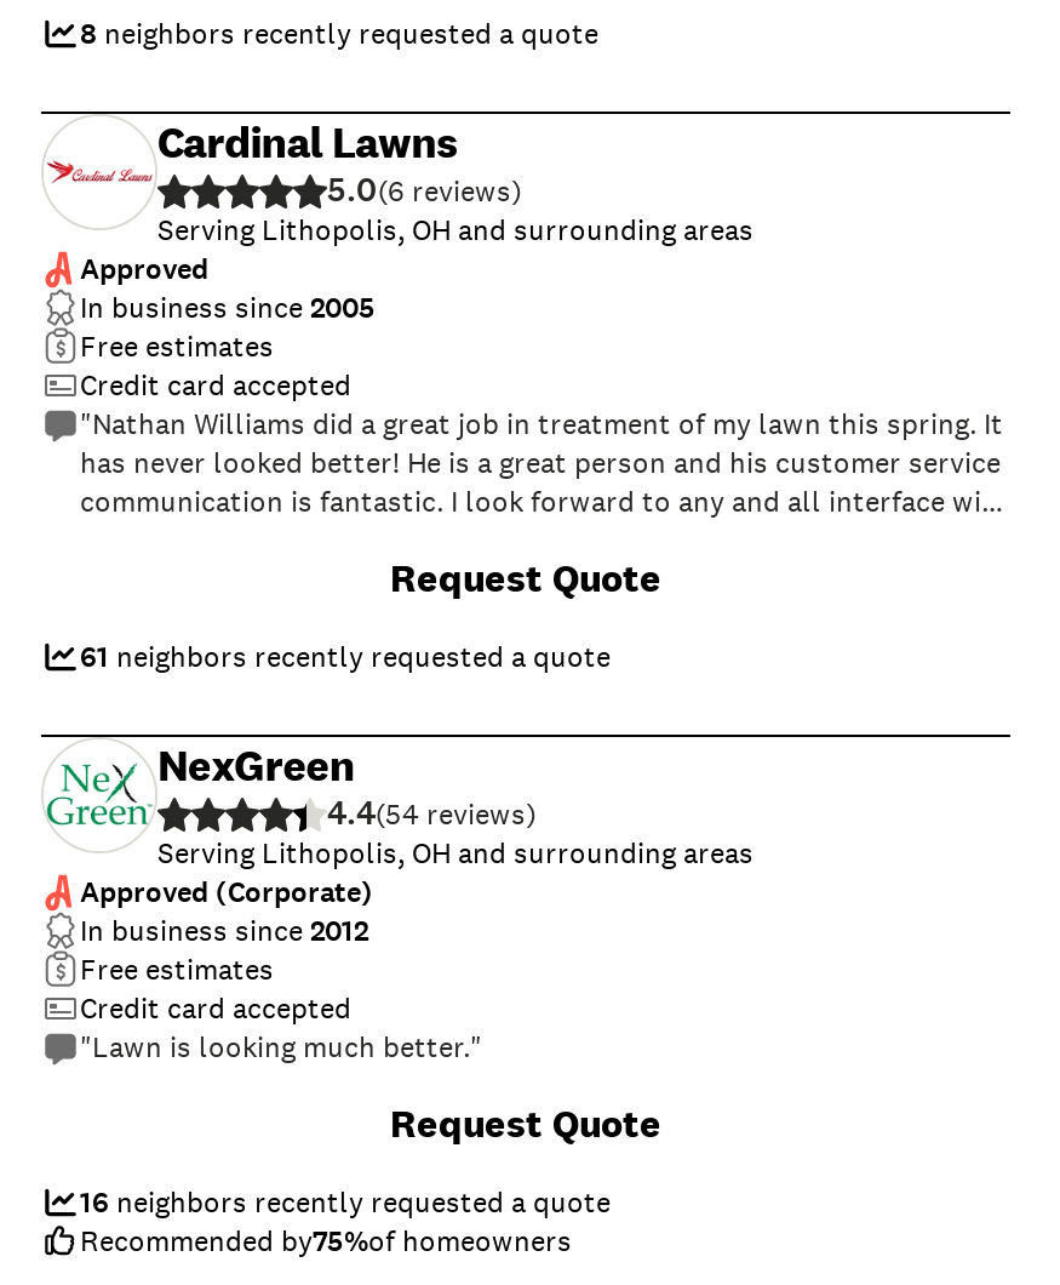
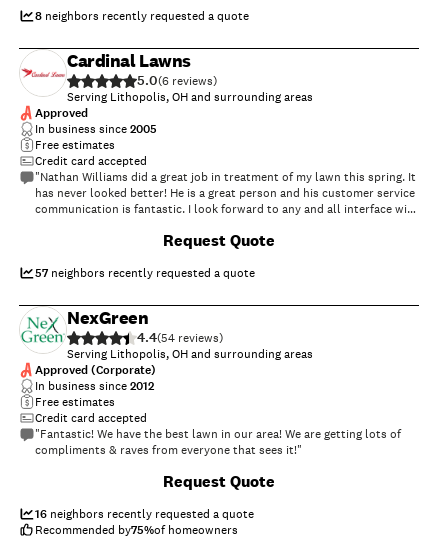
[80,638,611,676] 61 neighbors recently requested a quote -> [35,265,255,281] 57 neighbors recently requested a quote
[80,1028,482,1067] "Lawn is looking much better." -> [35,426,401,458] "Fantastic! We have the best lawn in our area! We are getting lots of | compliments & raves from everyone that sees it!"

